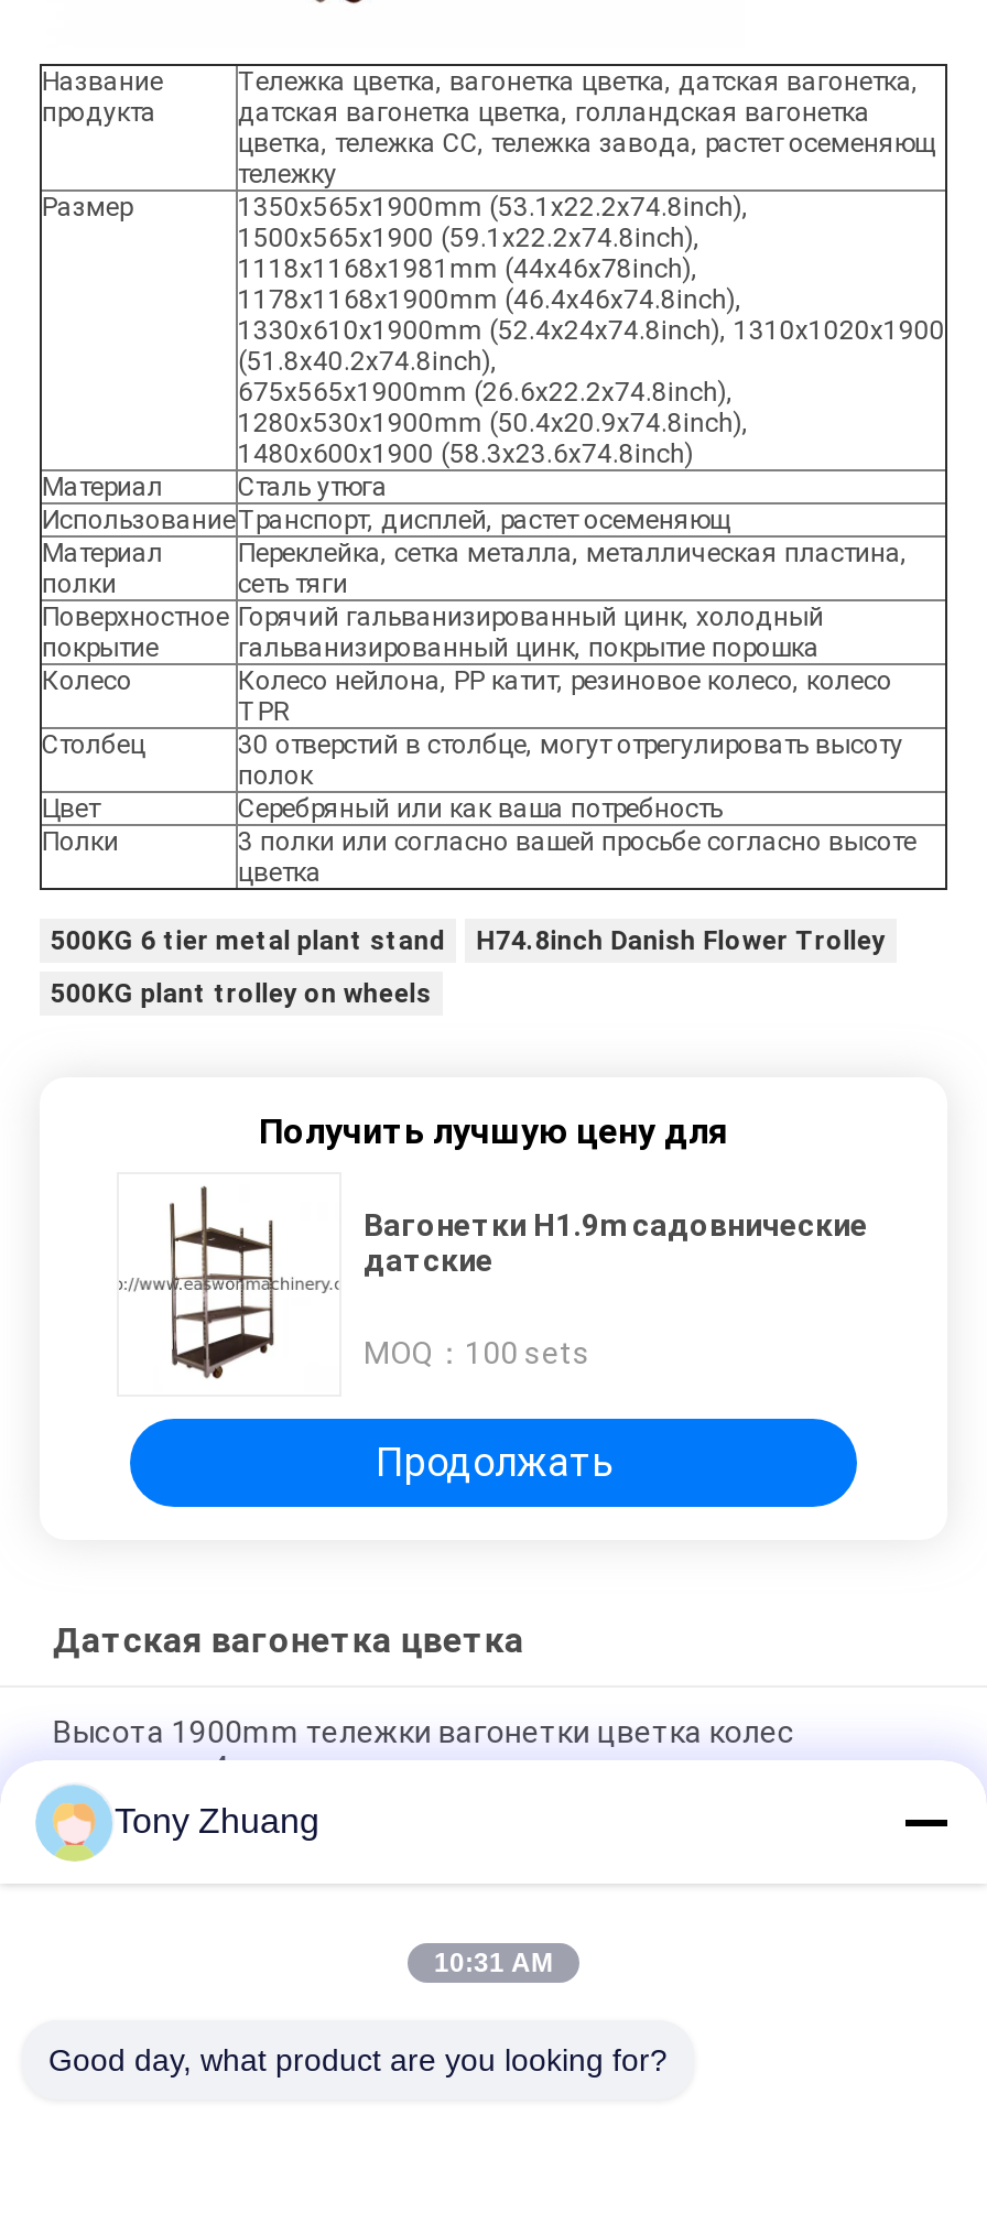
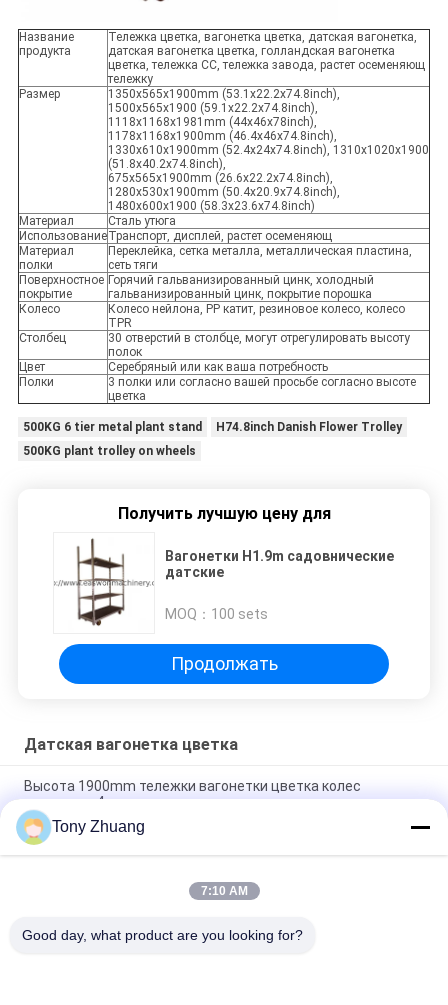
[434,1948,553,1978] 10:31 AM -> [200,884,247,898] 7:10 AM

